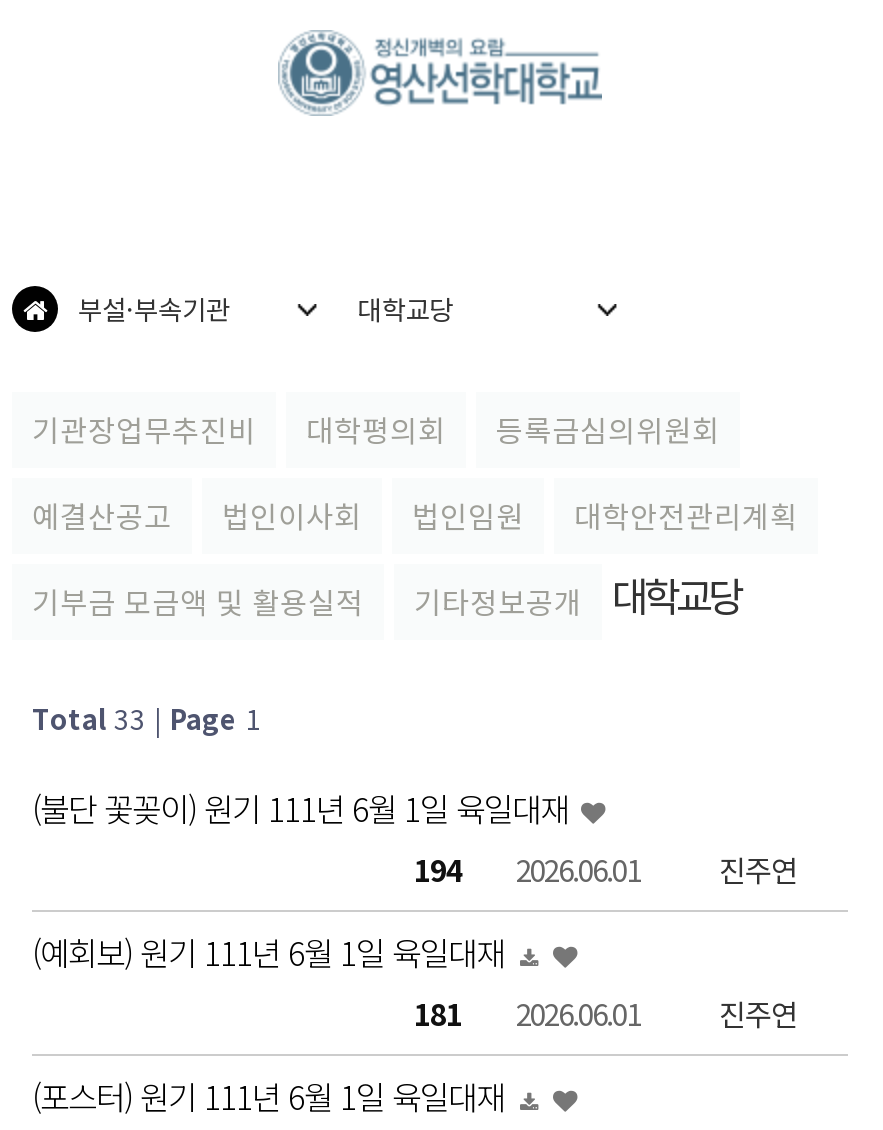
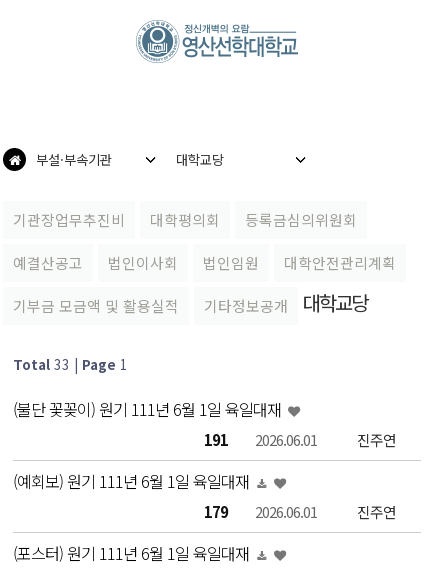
[414,848,797,890] 194 2026.06.01 진주연 -> [204,429,395,450] 191 2026.06.01 진주연
[414,992,797,1034] 181 2026.06.01 진주연 -> [204,501,395,522] 179 2026.06.01 진주연

